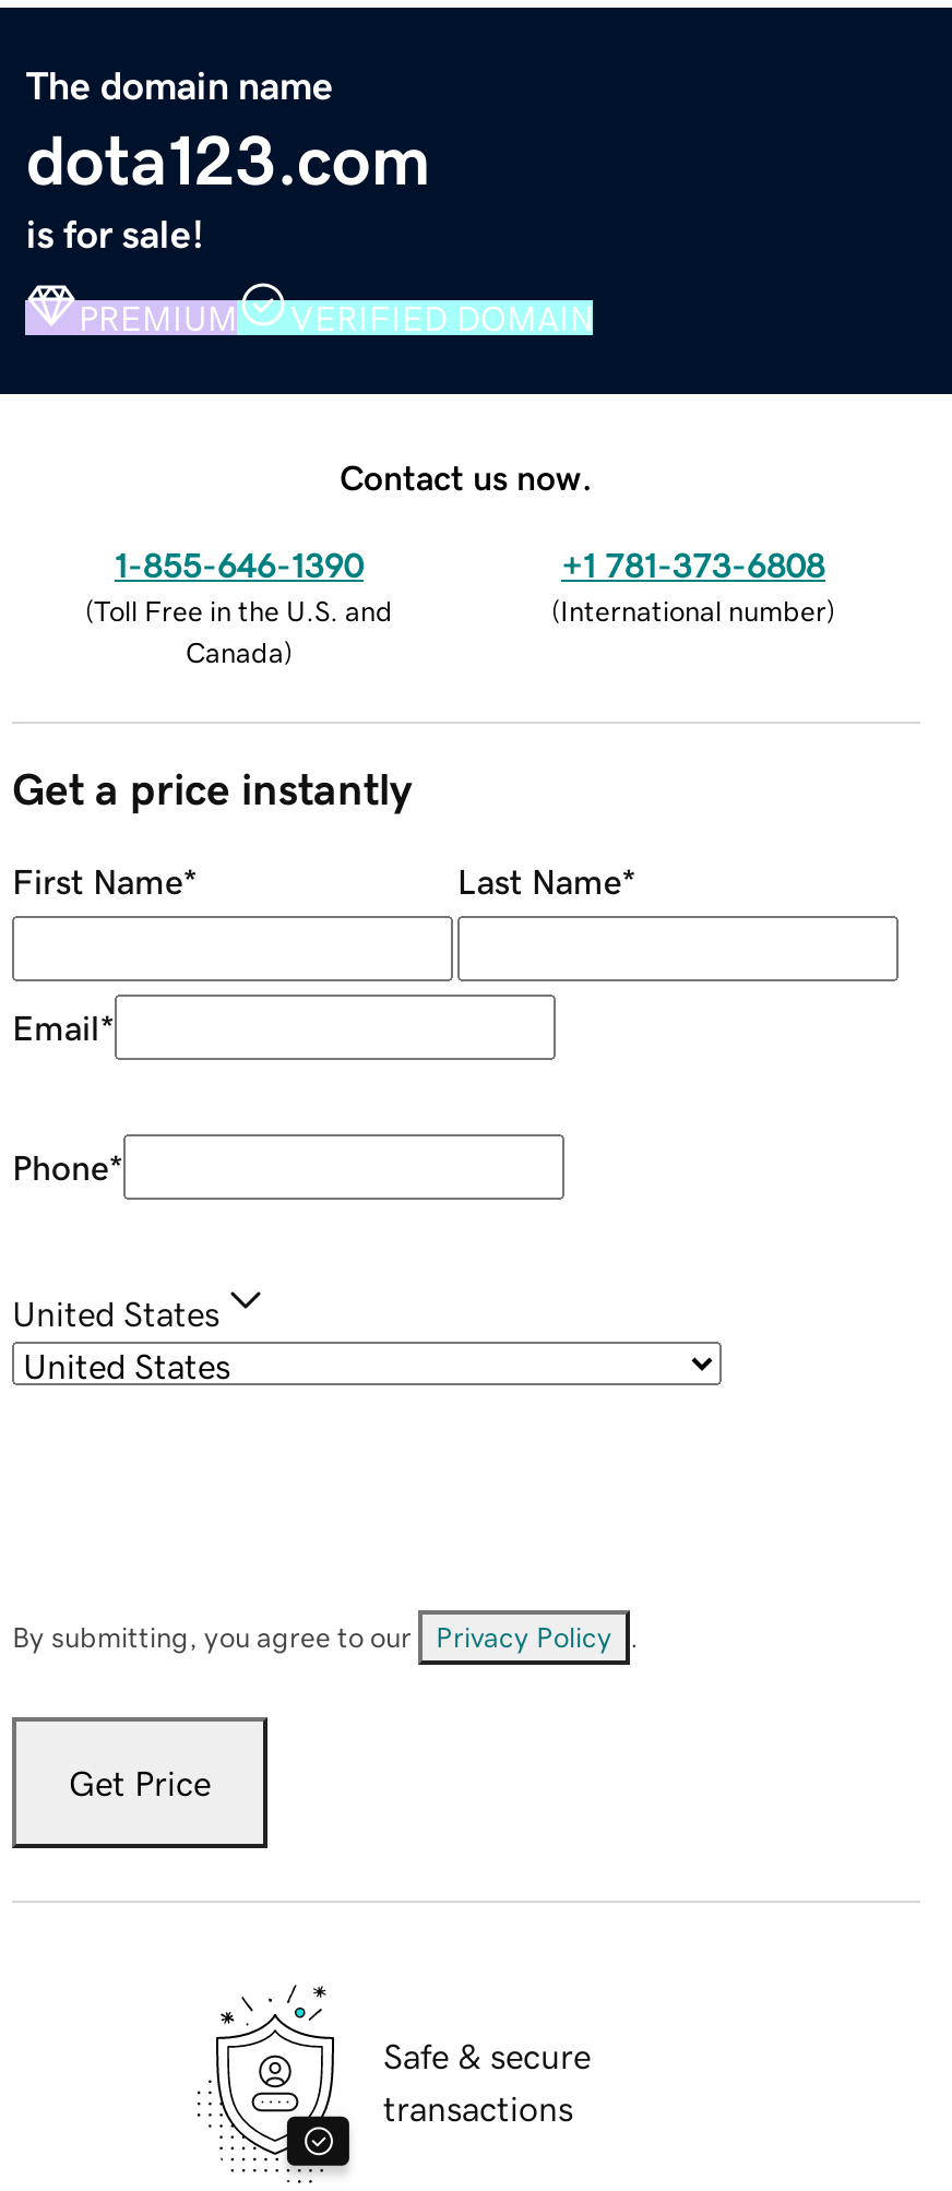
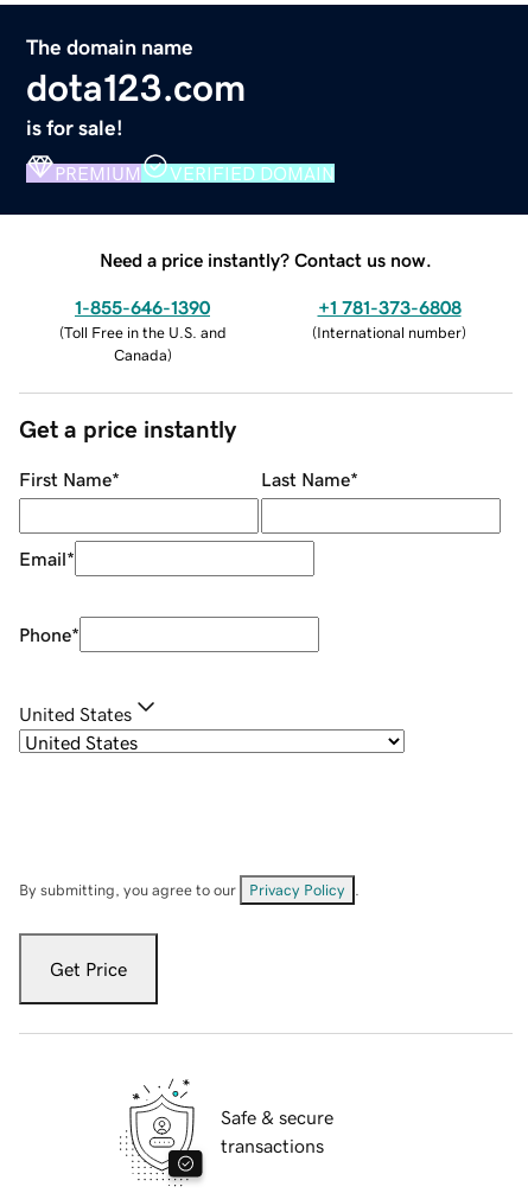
[340,459,593,494] Contact us now. -> [100,250,432,269] Need a price instantly? Contact us now.

